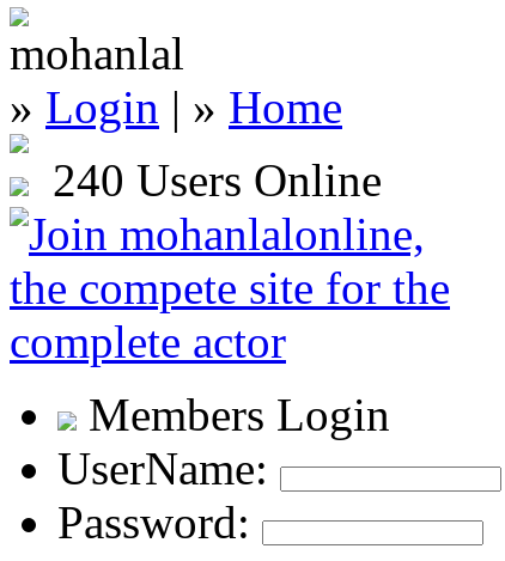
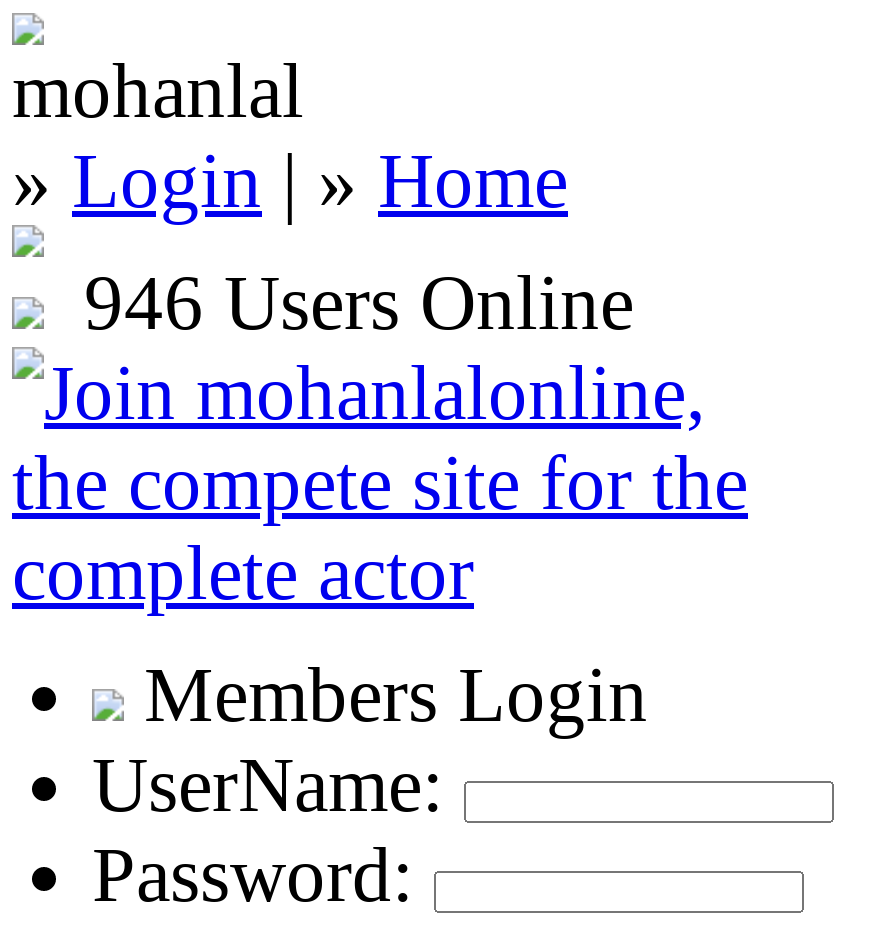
[29,154,382,206] 240 Users Online -> [44,259,634,345] 946 Users Online

